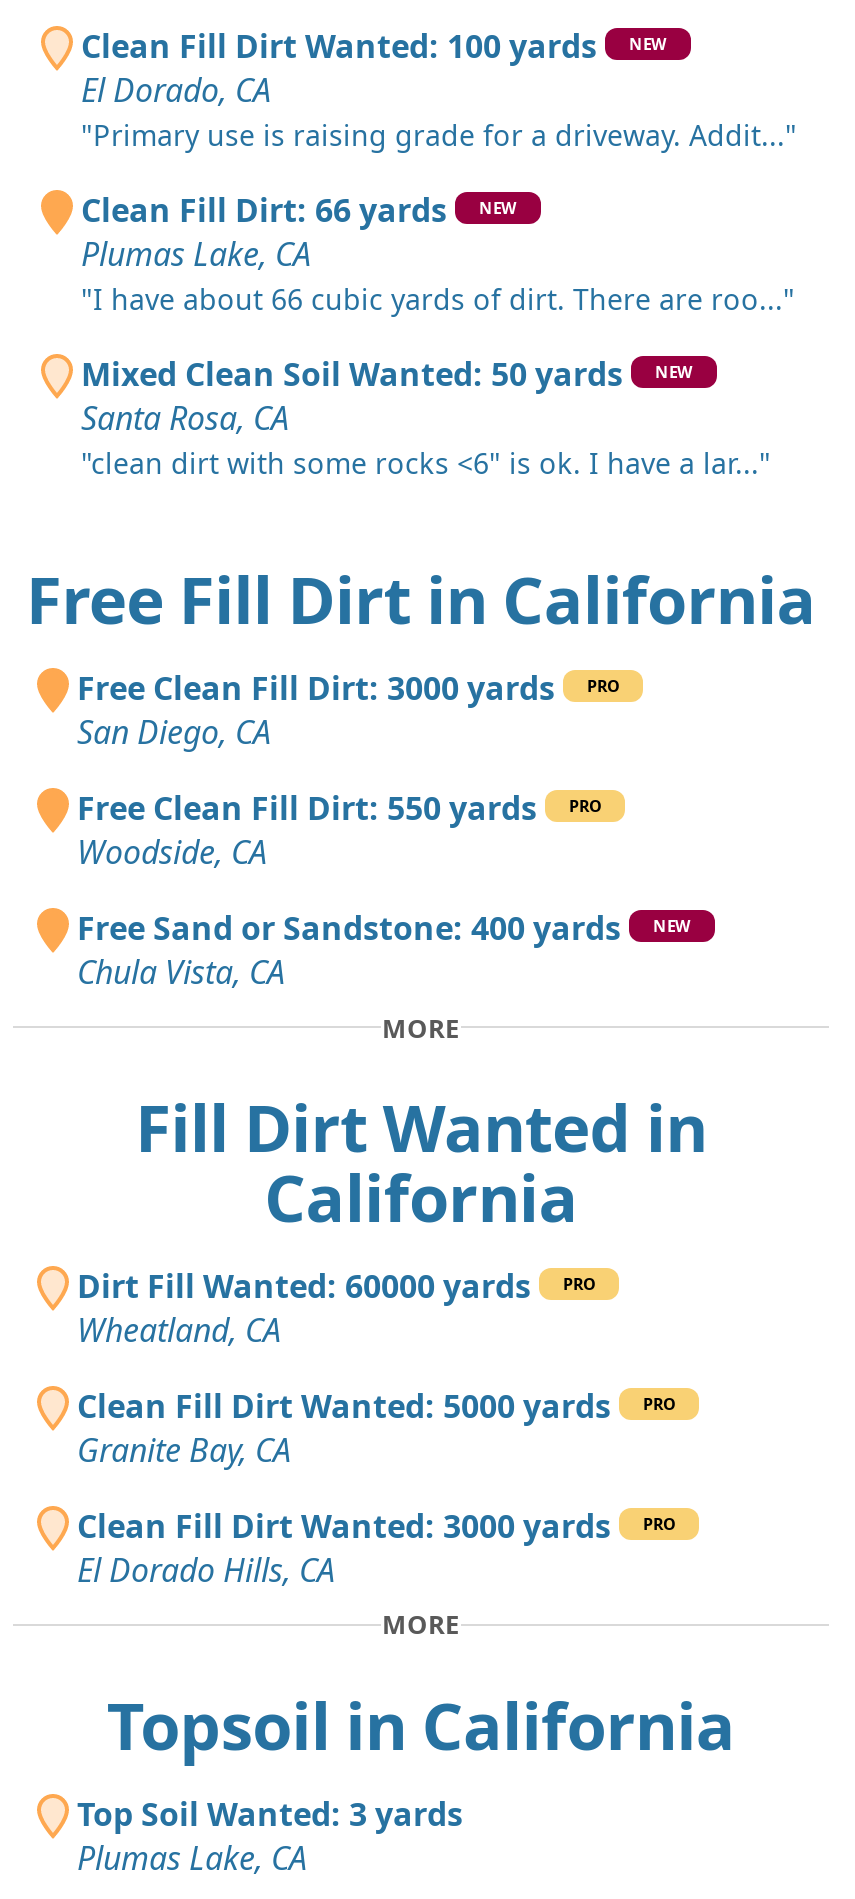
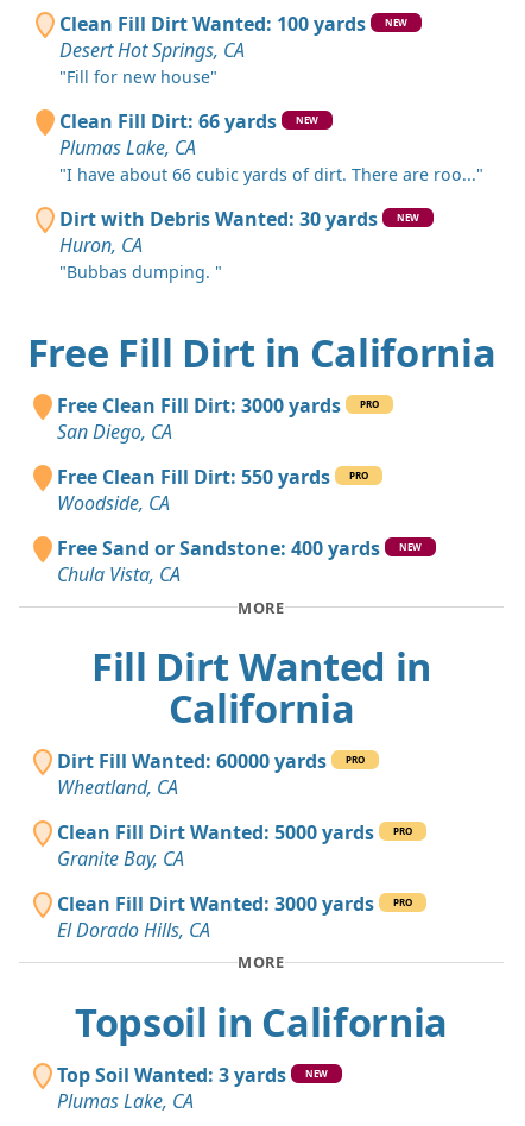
[81,68,797,154] El Dorado, CA | "Primary use is raising grade for a driveway. Addit..." -> [59,37,245,88] Desert Hot Springs, CA | "Fill for new house"
[81,352,623,396] Mixed Clean Soil Wanted: 50 yards -> [59,206,378,232] Dirt with Debris Wanted: 30 yards
[81,396,771,482] Santa Rosa, CA | "clean dirt with some rocks <6" is ok. I have a lar..." -> [59,232,222,283] Huron, CA | "Bubbas dumping. "
none -> [305,1066,328,1079] NEW

